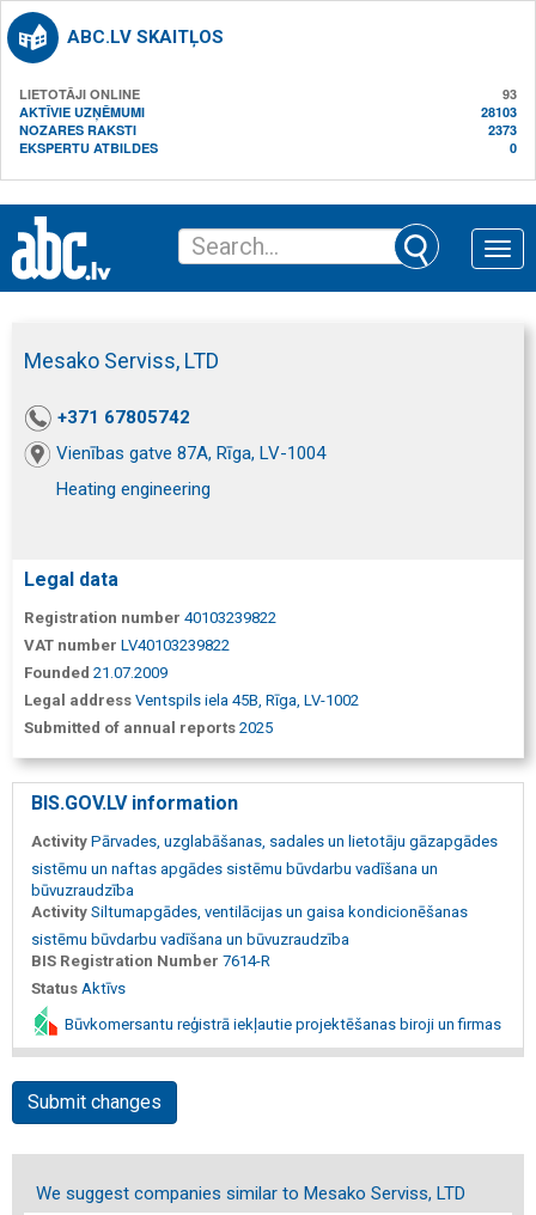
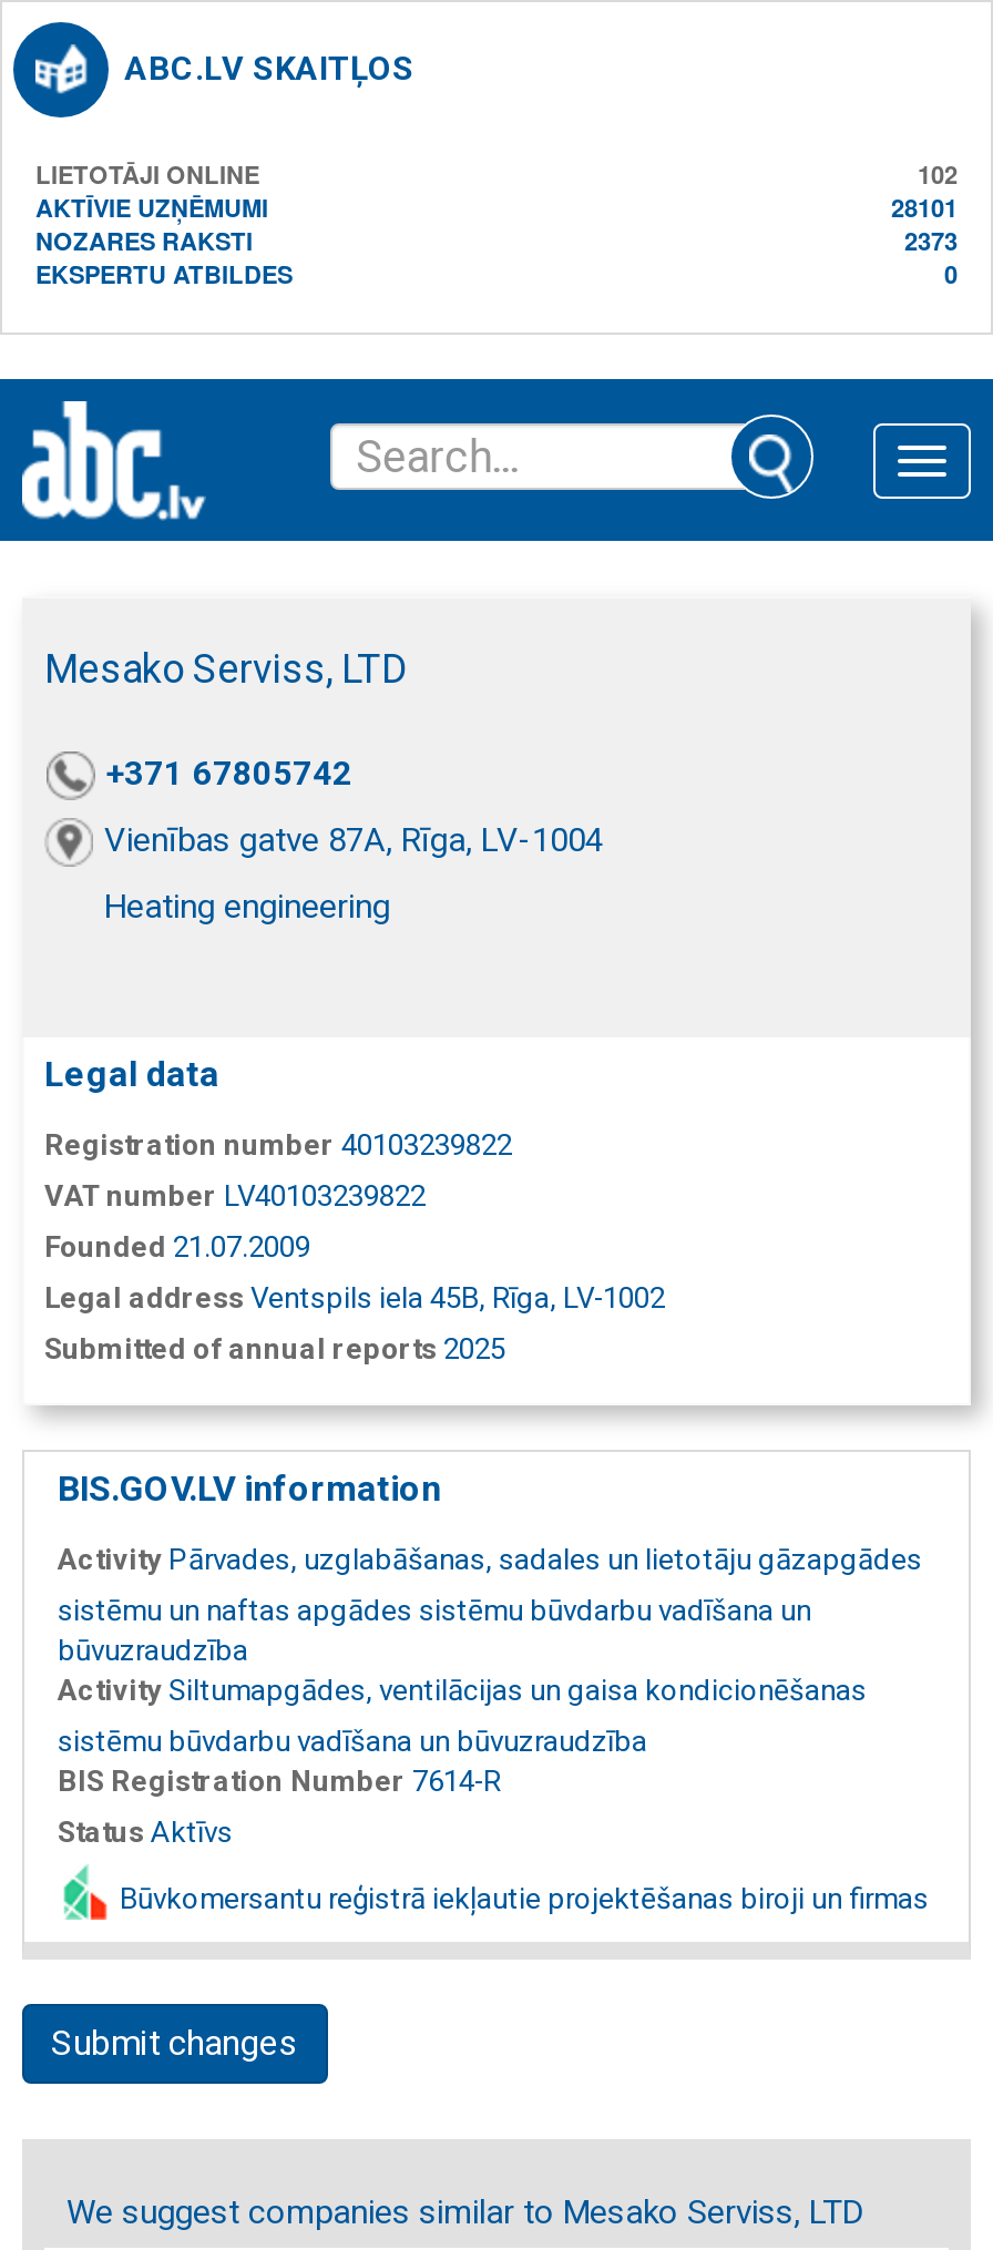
[502,85,517,103] 93 -> [918,157,958,191] 102
[481,103,517,121] 28103 -> [891,191,958,224] 28101

